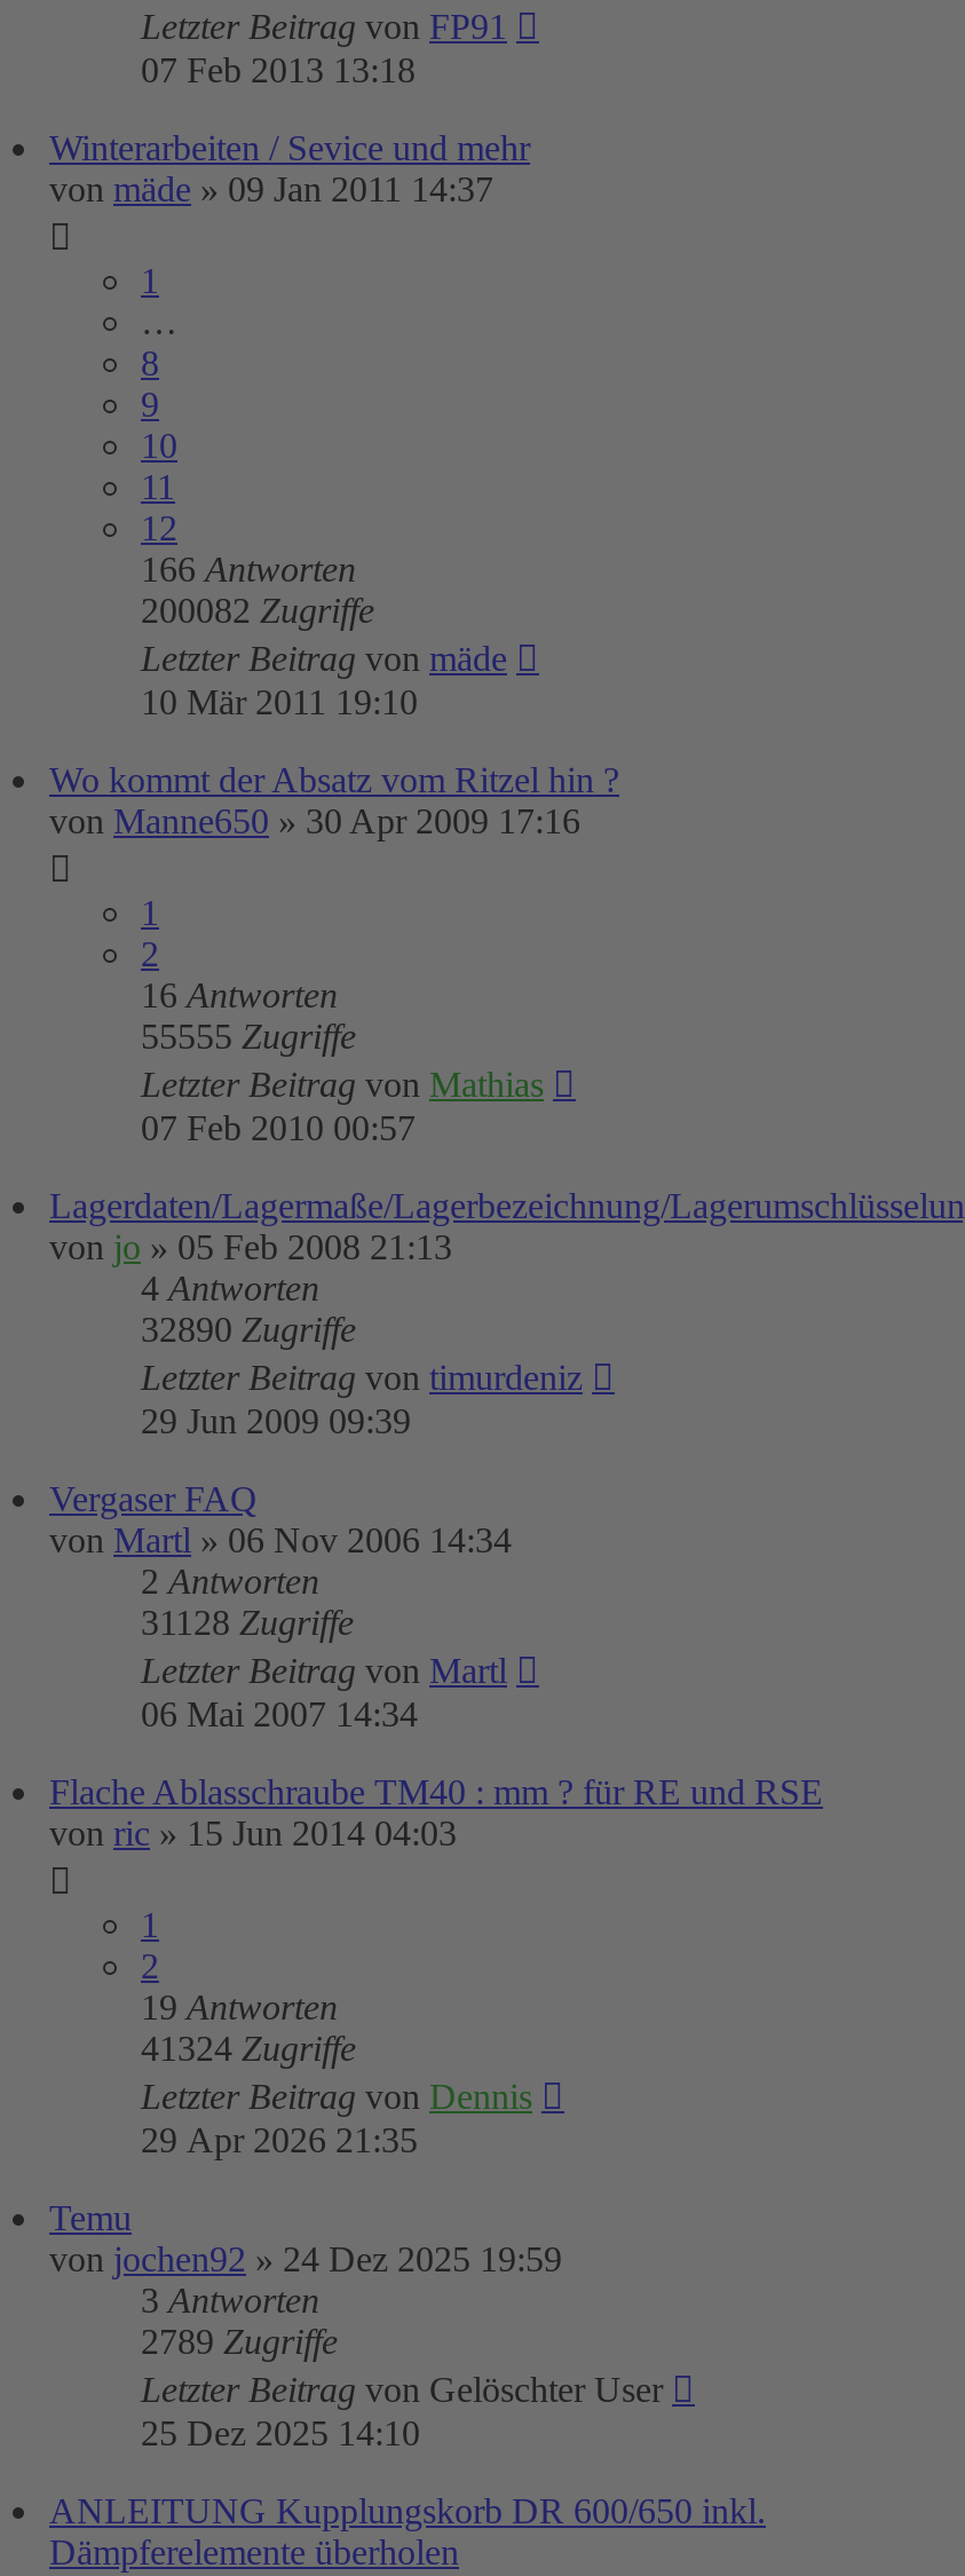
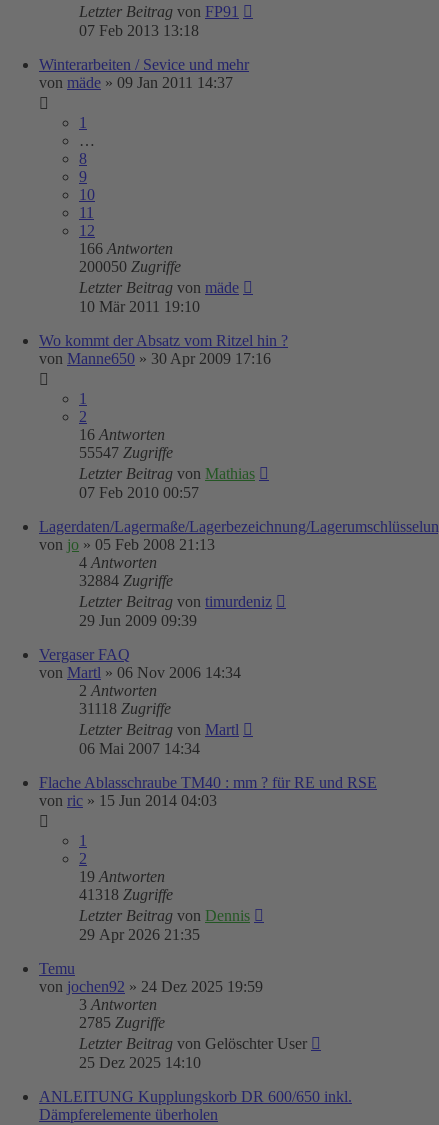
[141,591,374,630] 200082 Zugriffe -> [79,258,181,275] 200050 Zugriffe
[141,1017,356,1056] 55555 Zugriffe -> [79,444,173,461] 55547 Zugriffe
[141,1310,356,1349] 32890 Zugriffe -> [79,572,173,589] 32884 Zugriffe
[141,1603,354,1642] 31128 Zugriffe -> [79,700,171,717] 31118 Zugriffe
[141,2029,356,2068] 41324 Zugriffe -> [79,886,173,903] 41318 Zugriffe
[141,2322,338,2361] 2789 Zugriffe -> [79,1014,165,1031] 2785 Zugriffe

